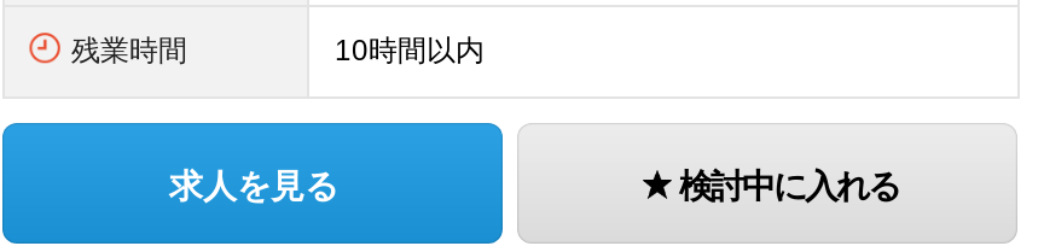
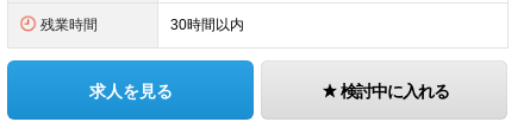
[334,34,484,68] 10時間以内 -> [171,17,245,33] 30時間以内

